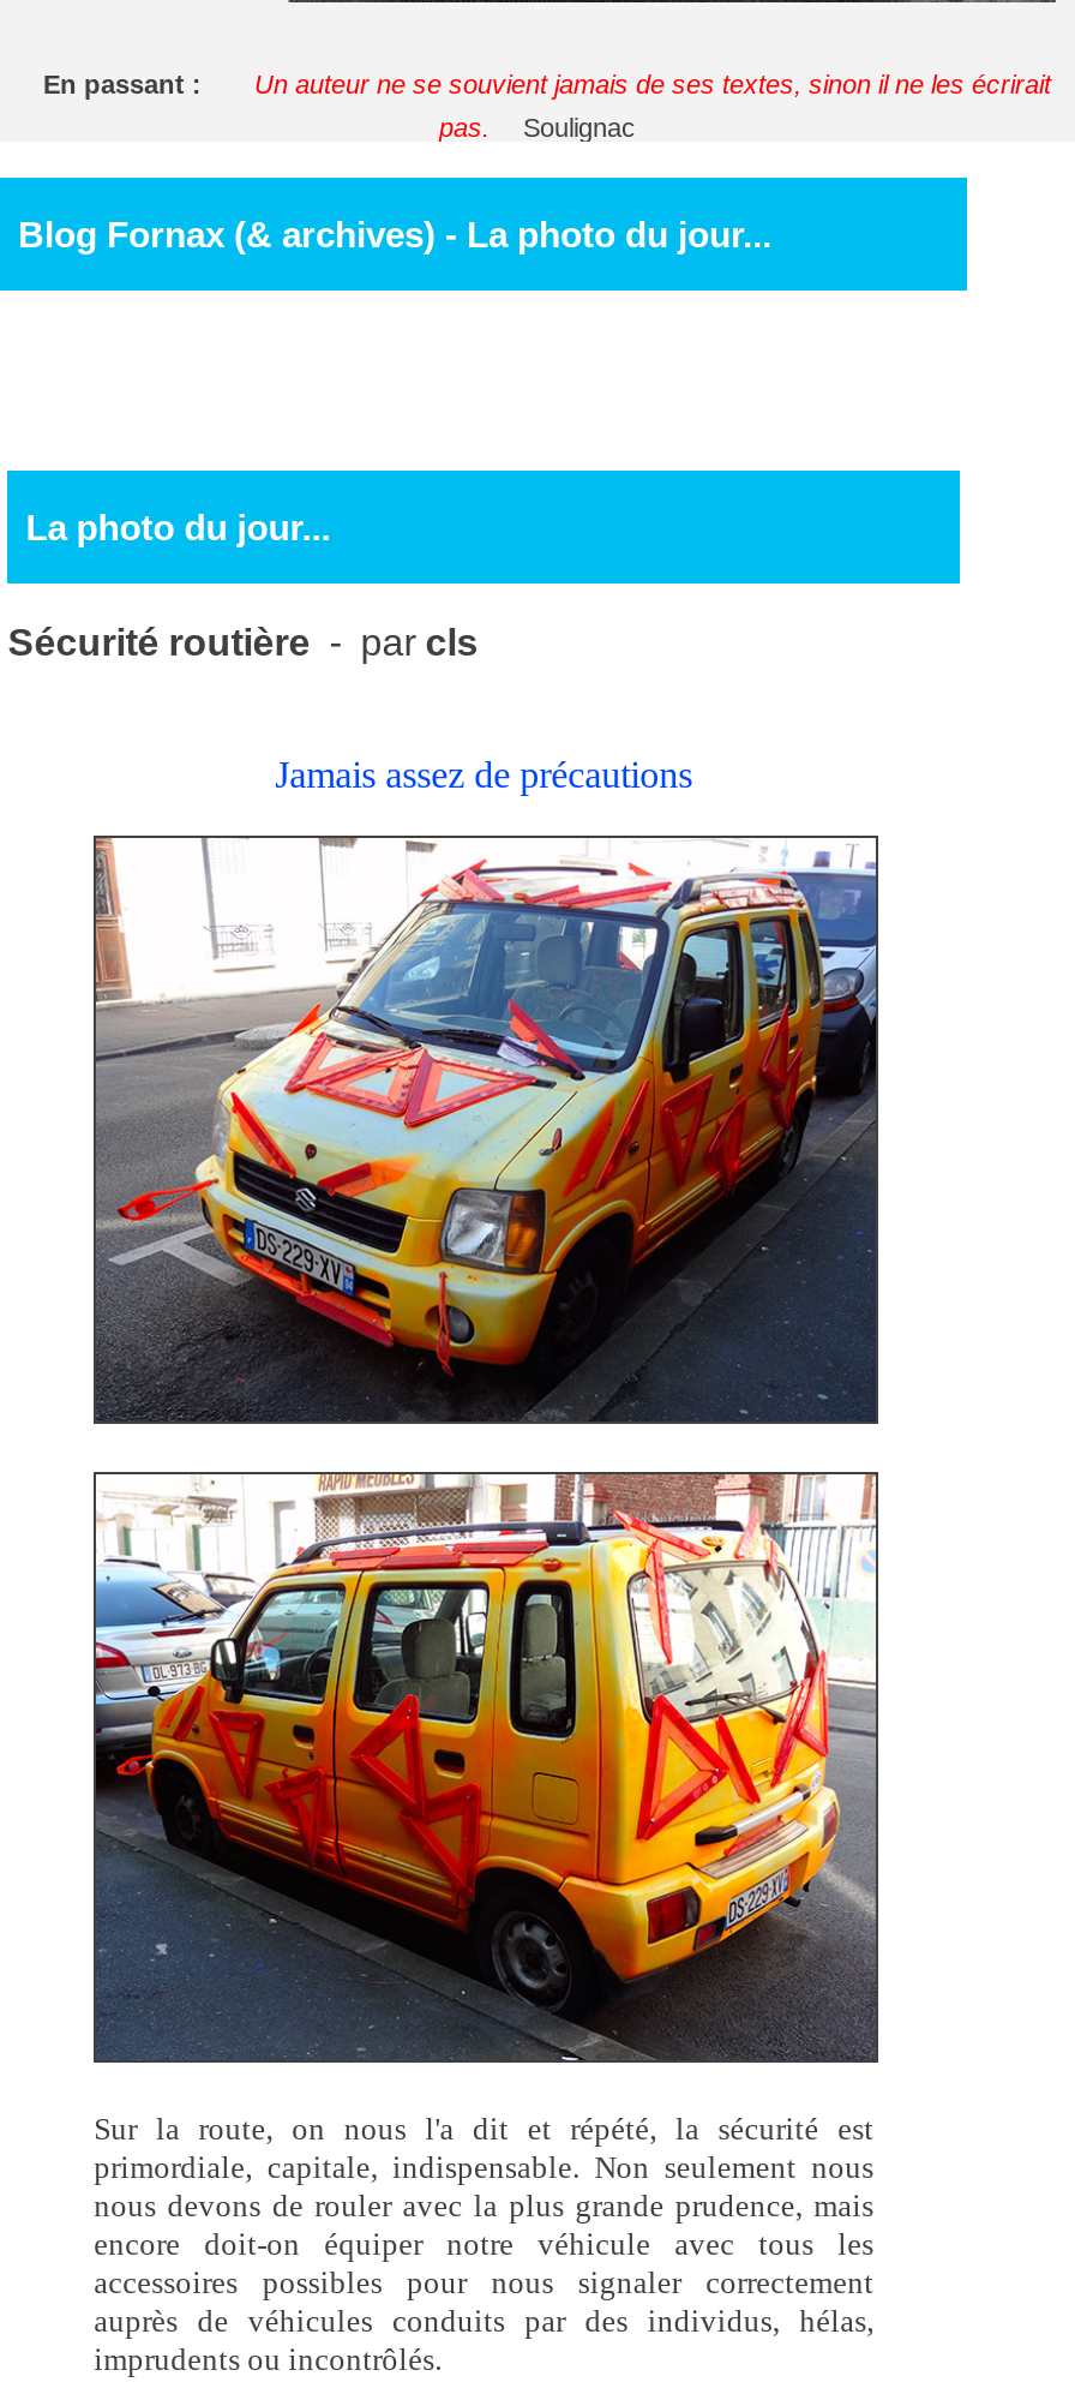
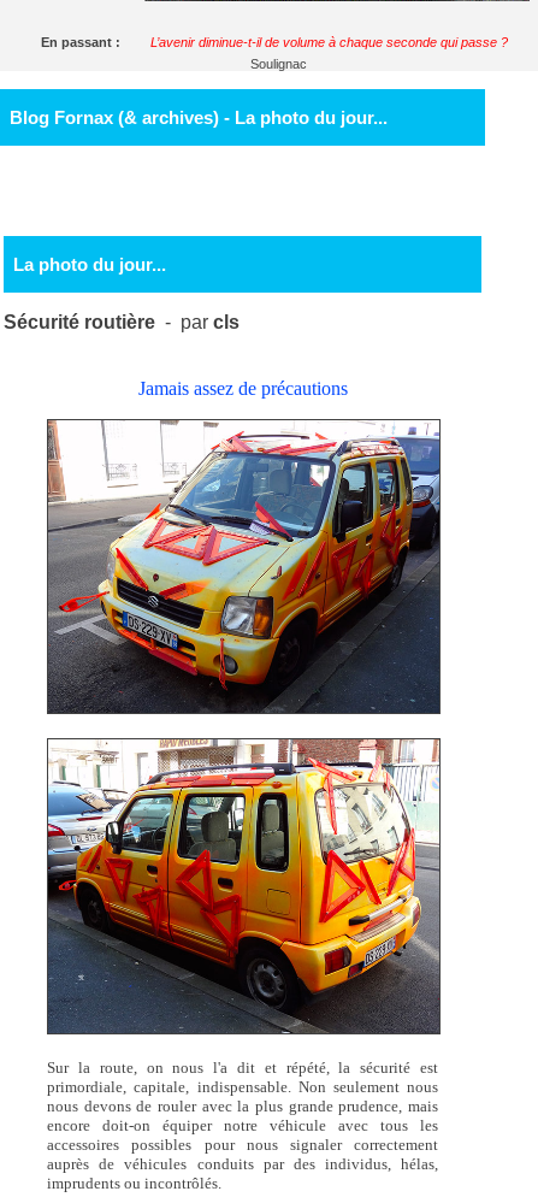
[254,69,1051,141] Un auteur ne se souvient jamais de ses textes, sinon il ne les écrirait | pas. -> [150,35,508,49] L’avenir diminue-t-il de volume à chaque seconde qui passe ?

